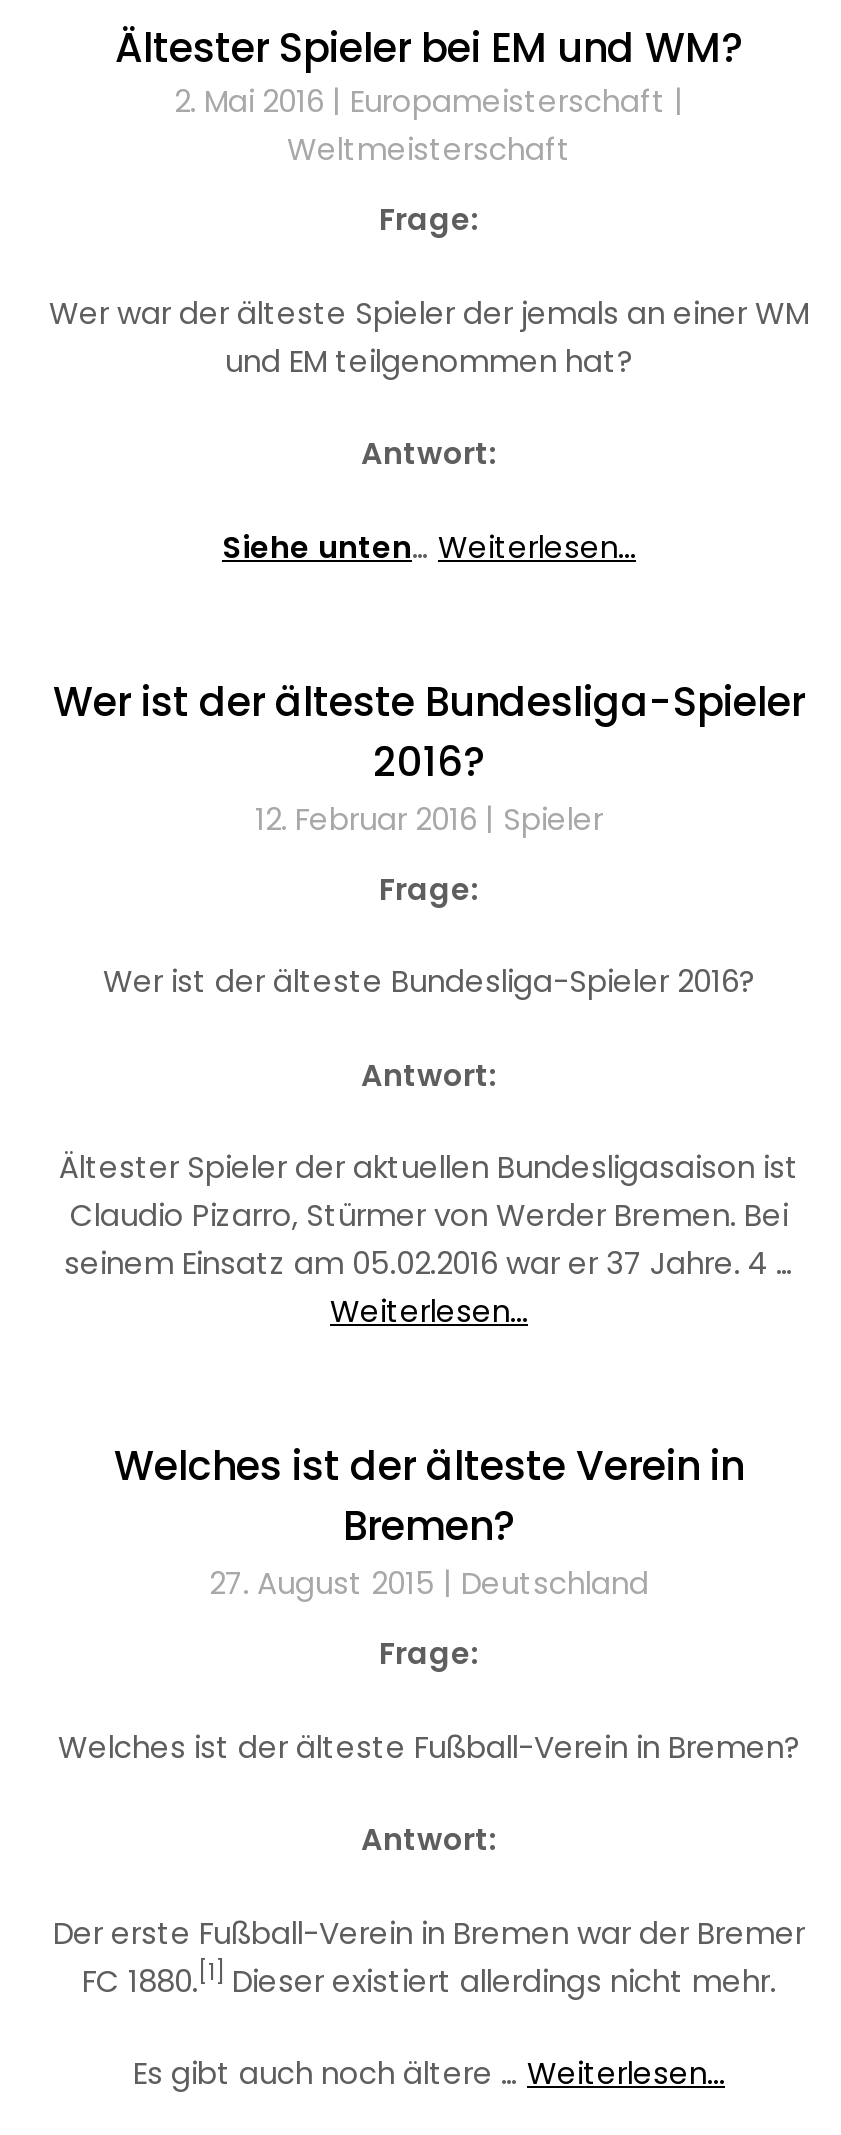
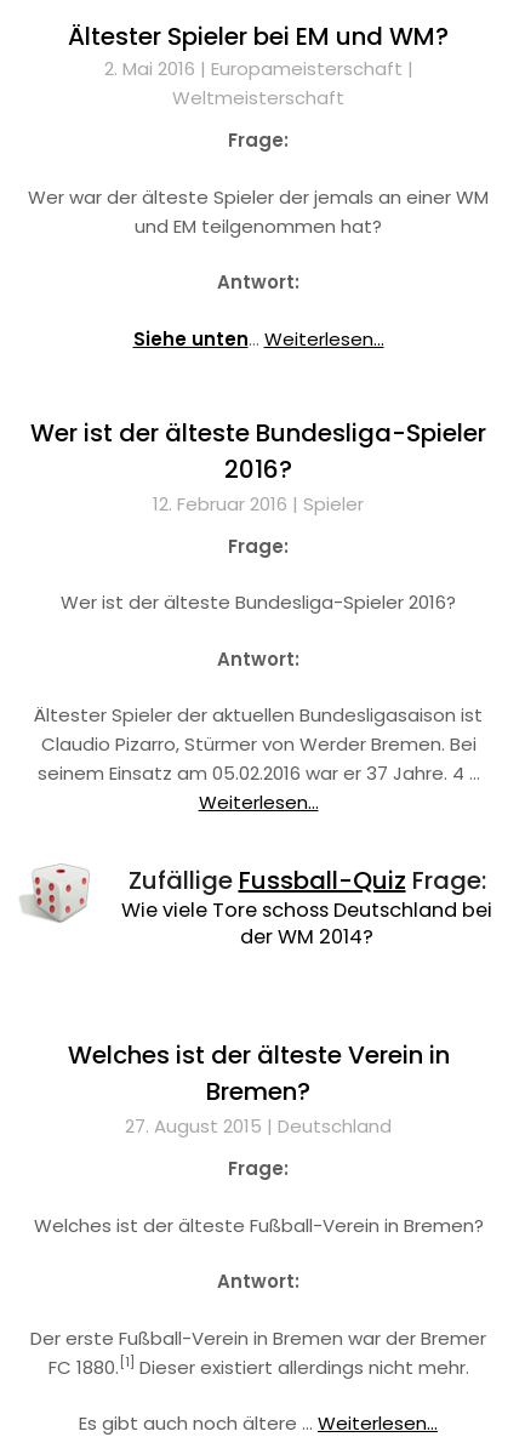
none -> [19,863,492,951] [image] | Zufällige Fussball-Quiz Frage: | Wie viele Tore schoss Deutschland bei | der WM 2014?

